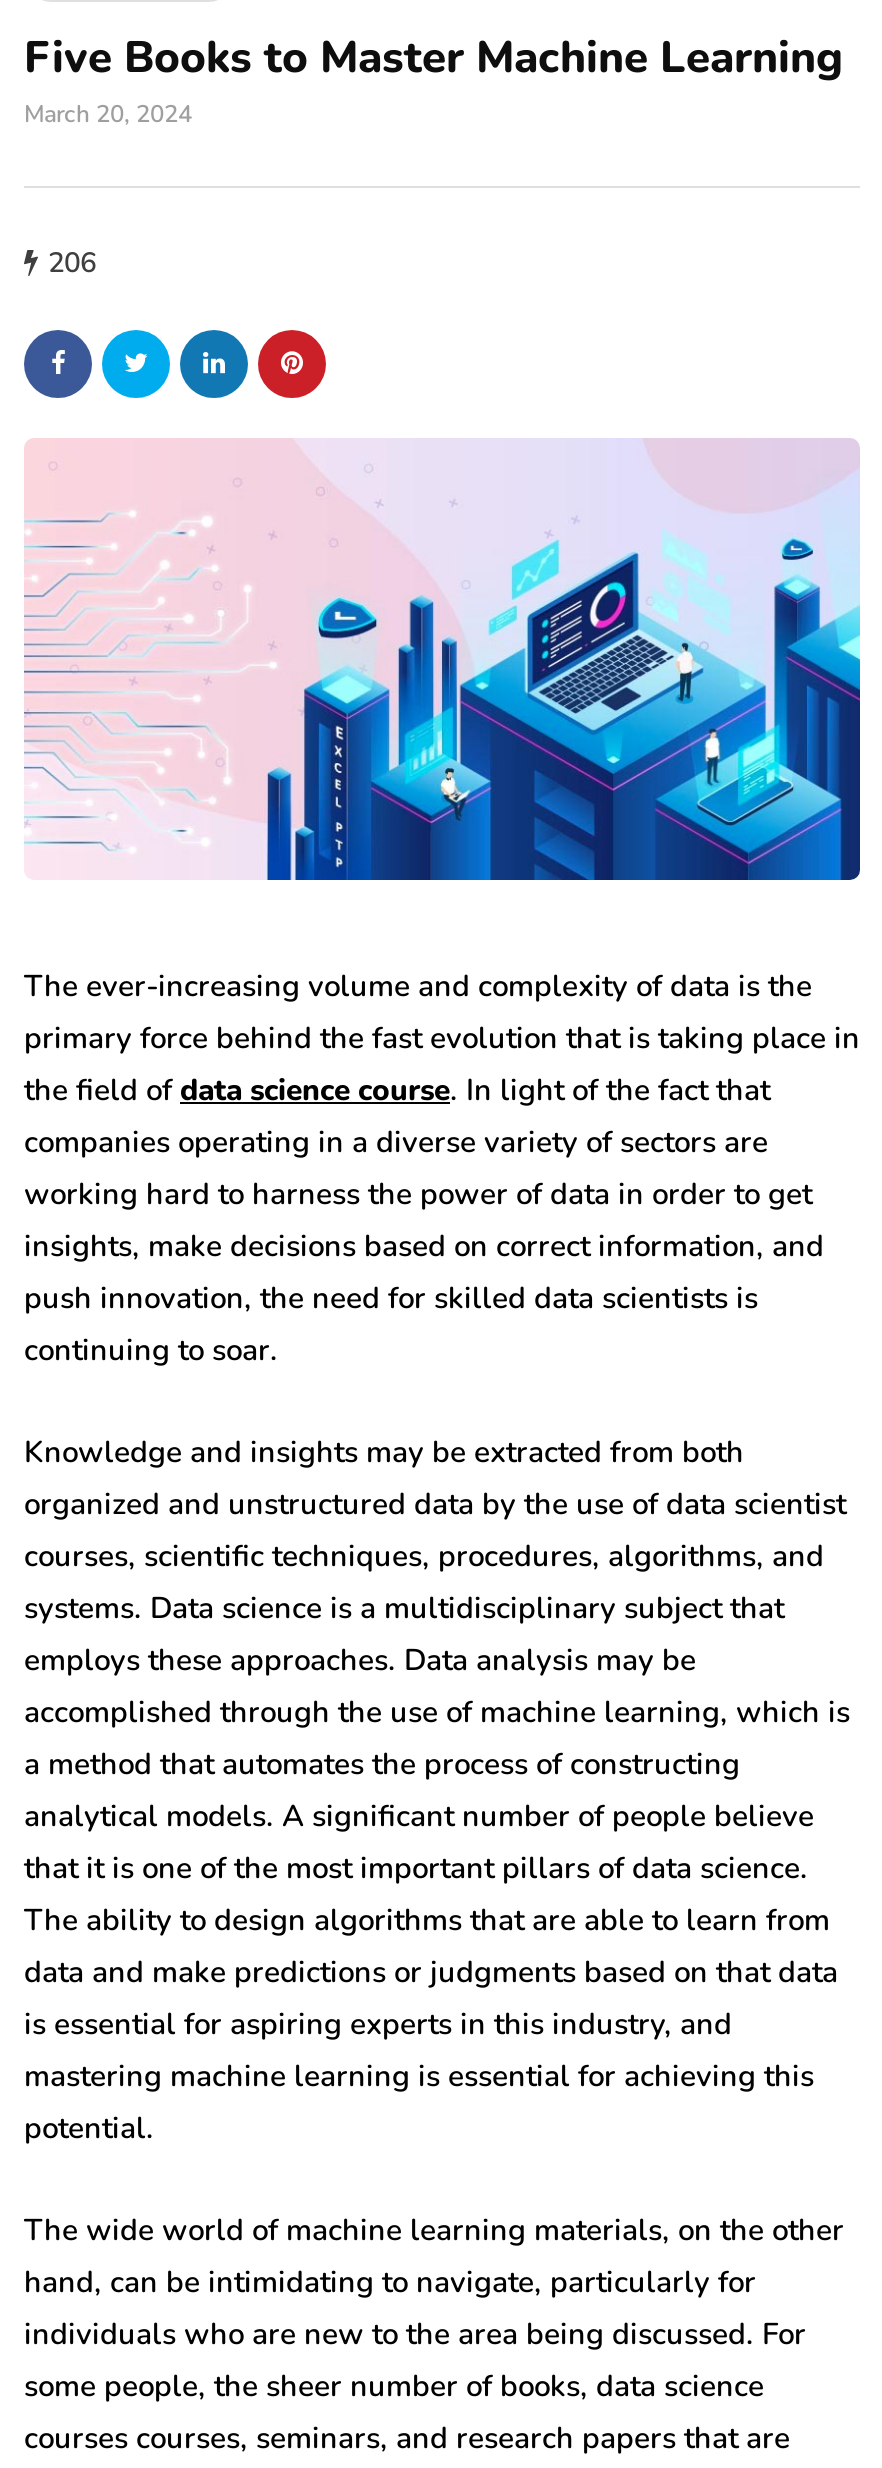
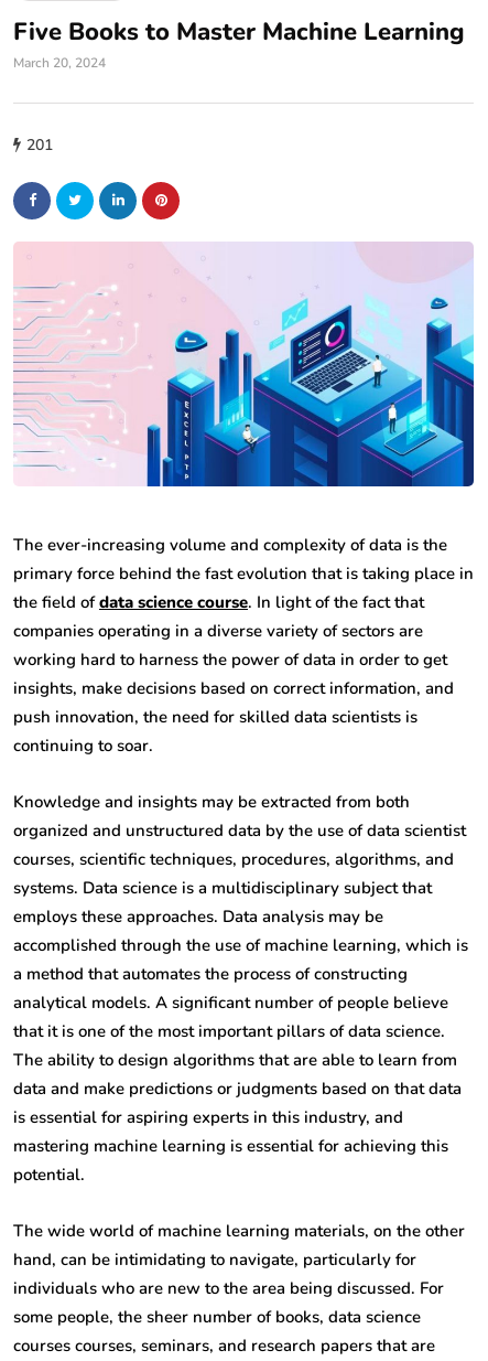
[48,244,96,282] 206 -> [26,135,53,156] 201

